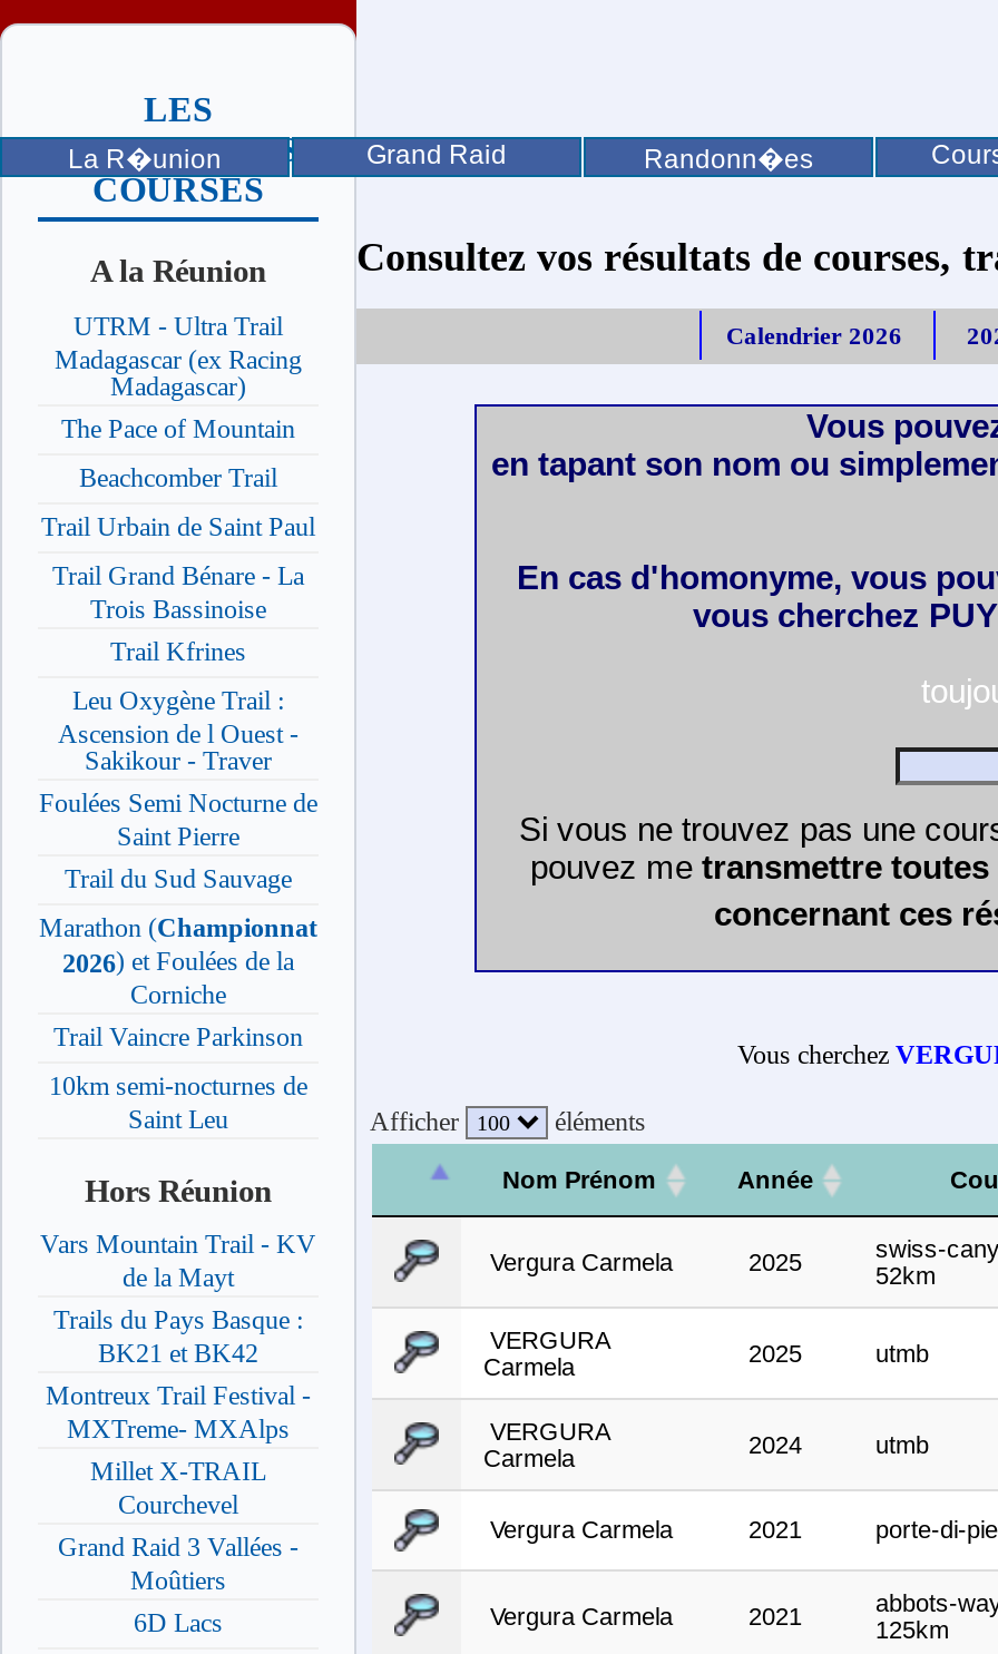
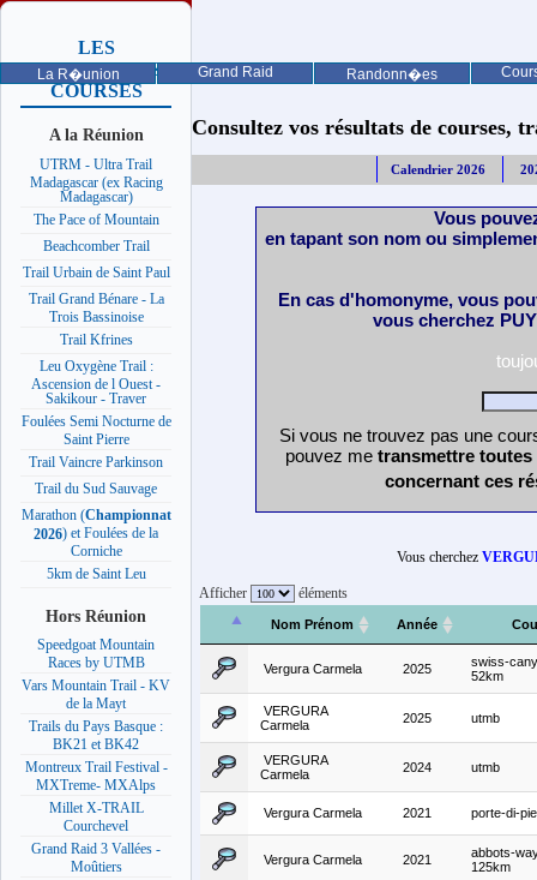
moved [39,864,317,1006] -> [21,480,171,557]: Trail du Sud Sauvage | Marathon (Championnat | 2026) et Foulées de la | Corniche
moved [53,1022,303,1053] -> [29,454,163,471]: Trail Vaincre Parkinson
[49,1071,307,1131] 10km semi-nocturnes de | Saint Leu -> [46,566,146,583] 5km de Saint Leu
none -> [37,637,155,669] Speedgoat Mountain | Races by UTMB
moved [40,1229,316,1592] -> [22,677,170,873]: Vars Mountain Trail - KV | de la Mayt | Trails du Pays Basque : | ... | Grand Raid 3 Vallées - | Moûtiers
[134,1608,223,1639] 6D Lacs -> none

